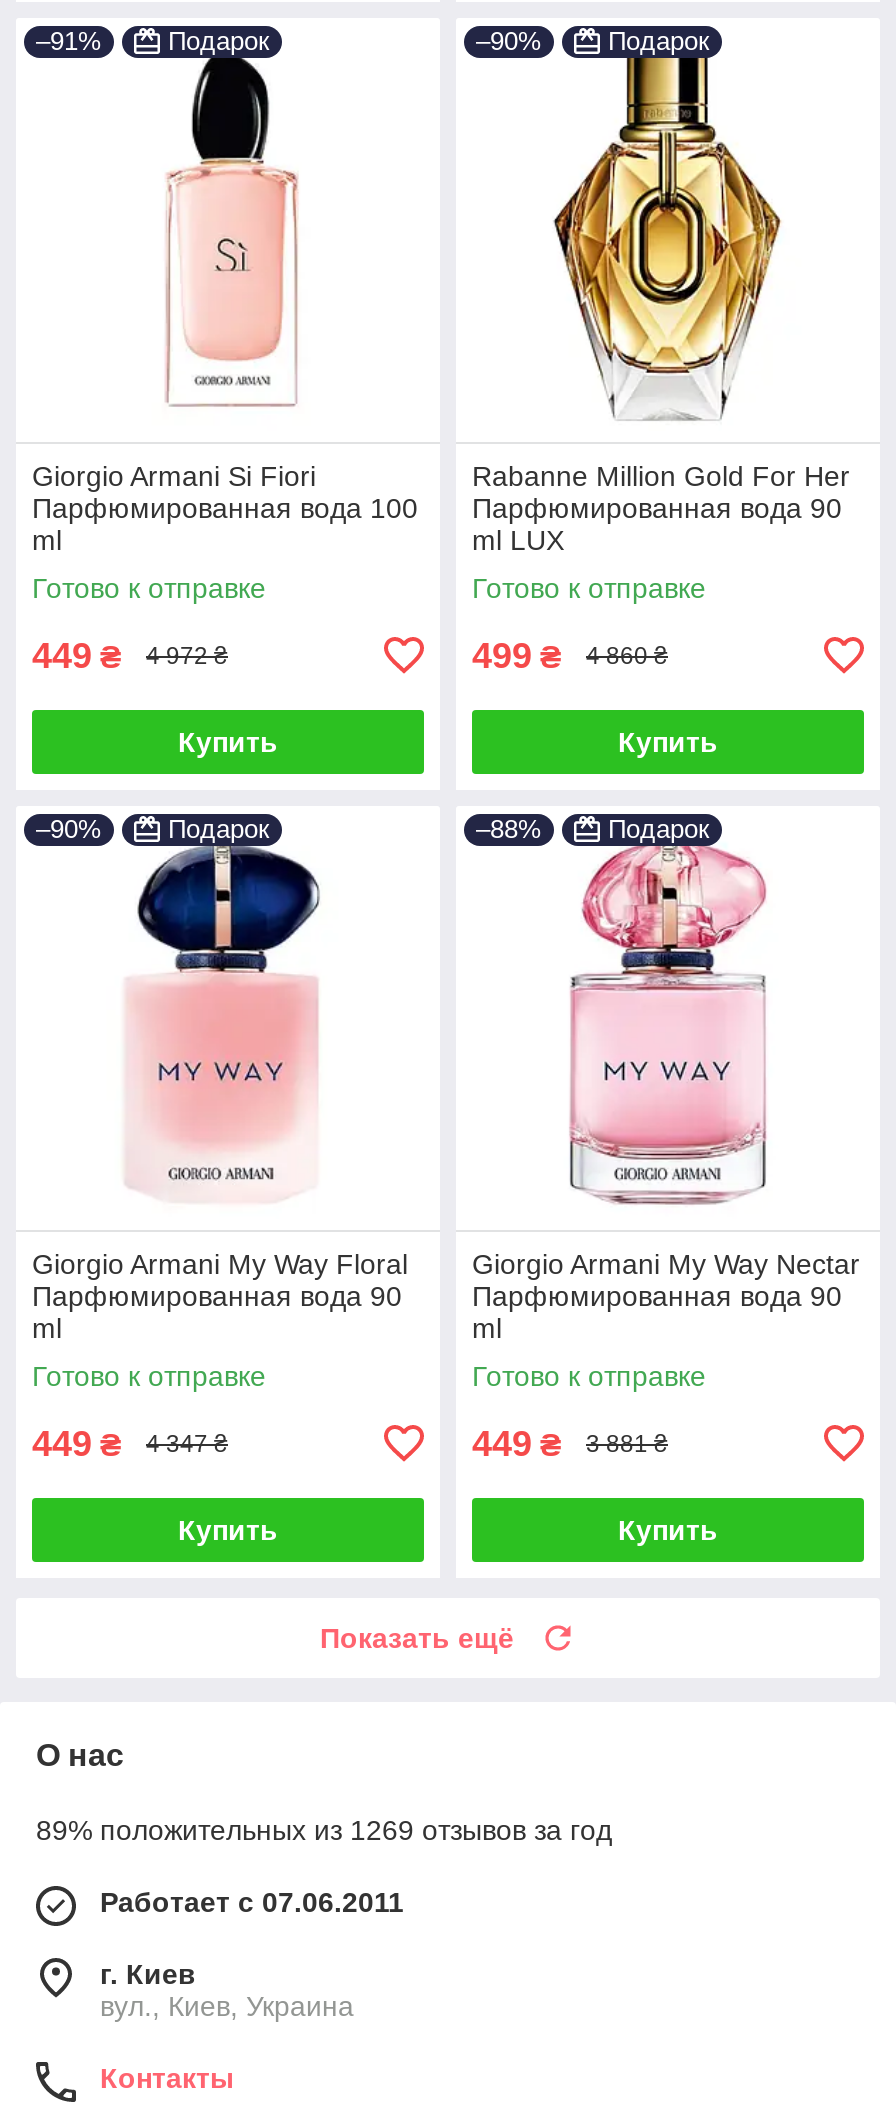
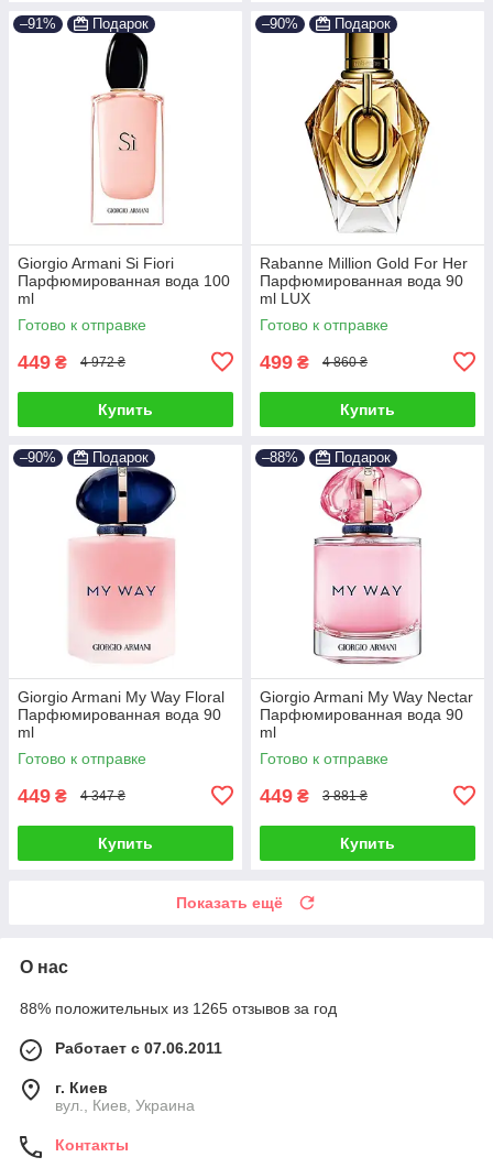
[36,1813,612,1845] 89% положительных из 1269 отзывов за год -> [20,999,337,1017] 88% положительных из 1265 отзывов за год

